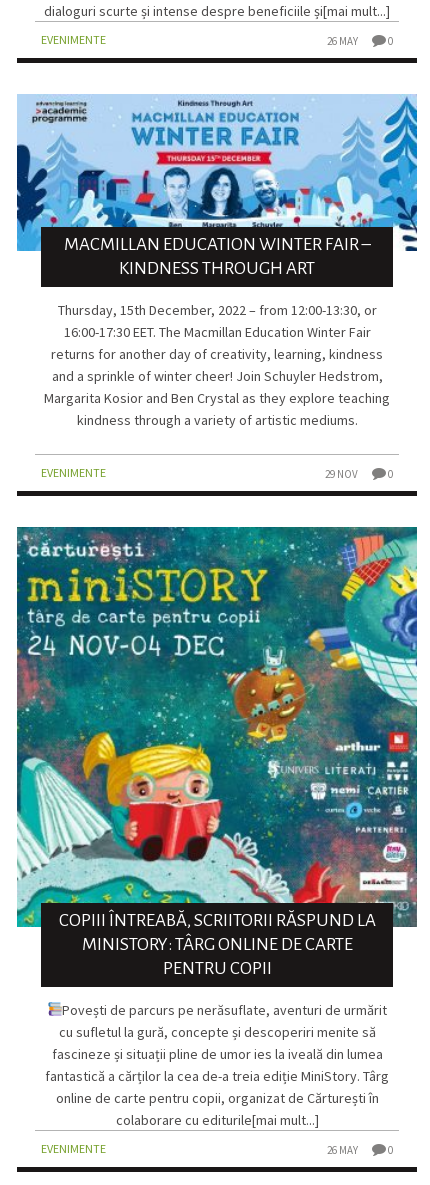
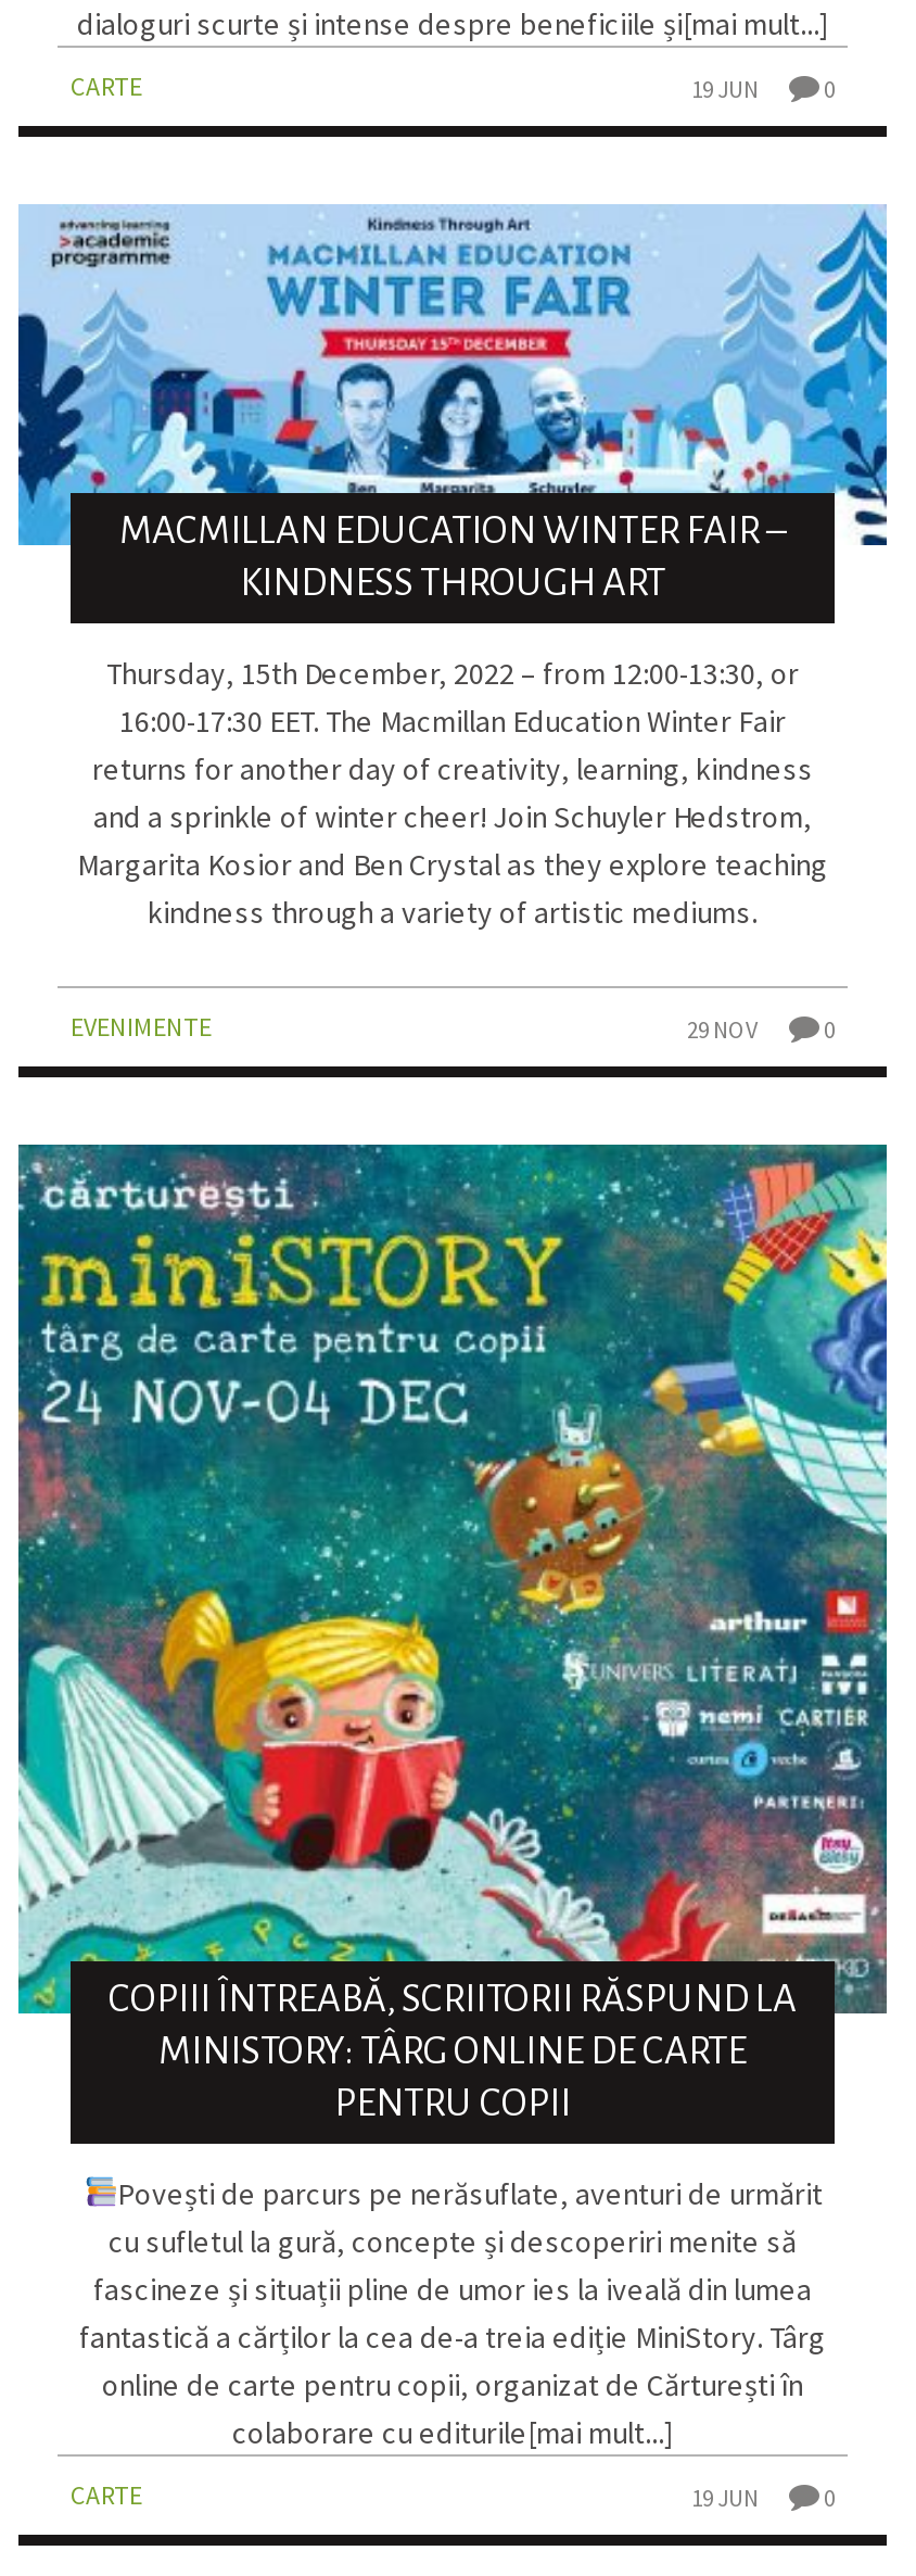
[41,32,358,48] EVENIMENTE | 26 MAY -> [71,71,759,105] CARTE | 19 JUN
[41,1141,358,1157] EVENIMENTE | 26 MAY -> [71,2478,759,2512] CARTE | 19 JUN

